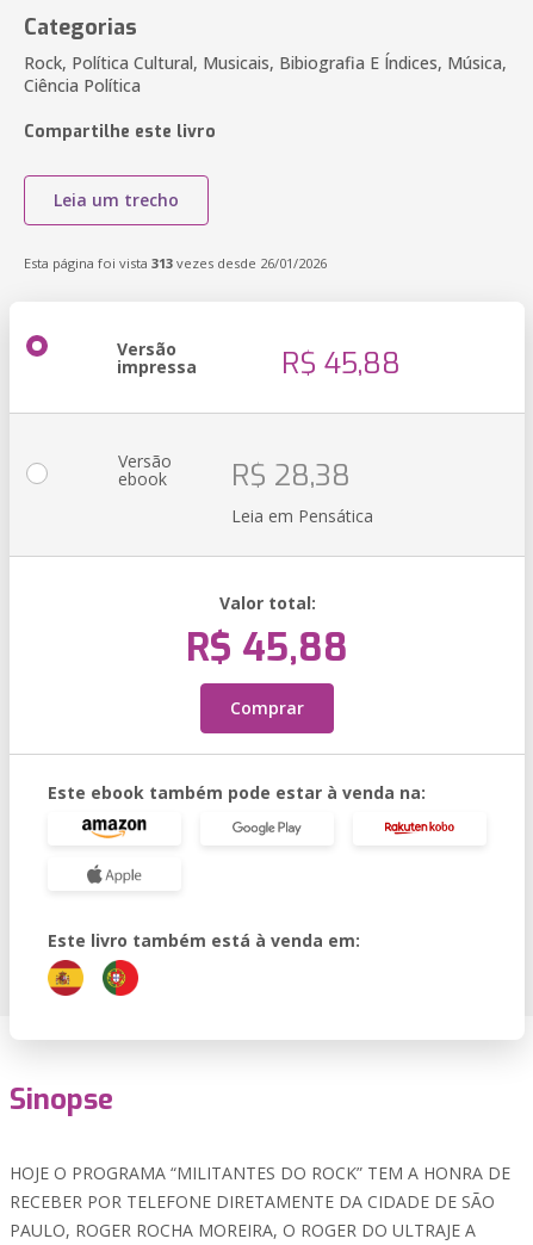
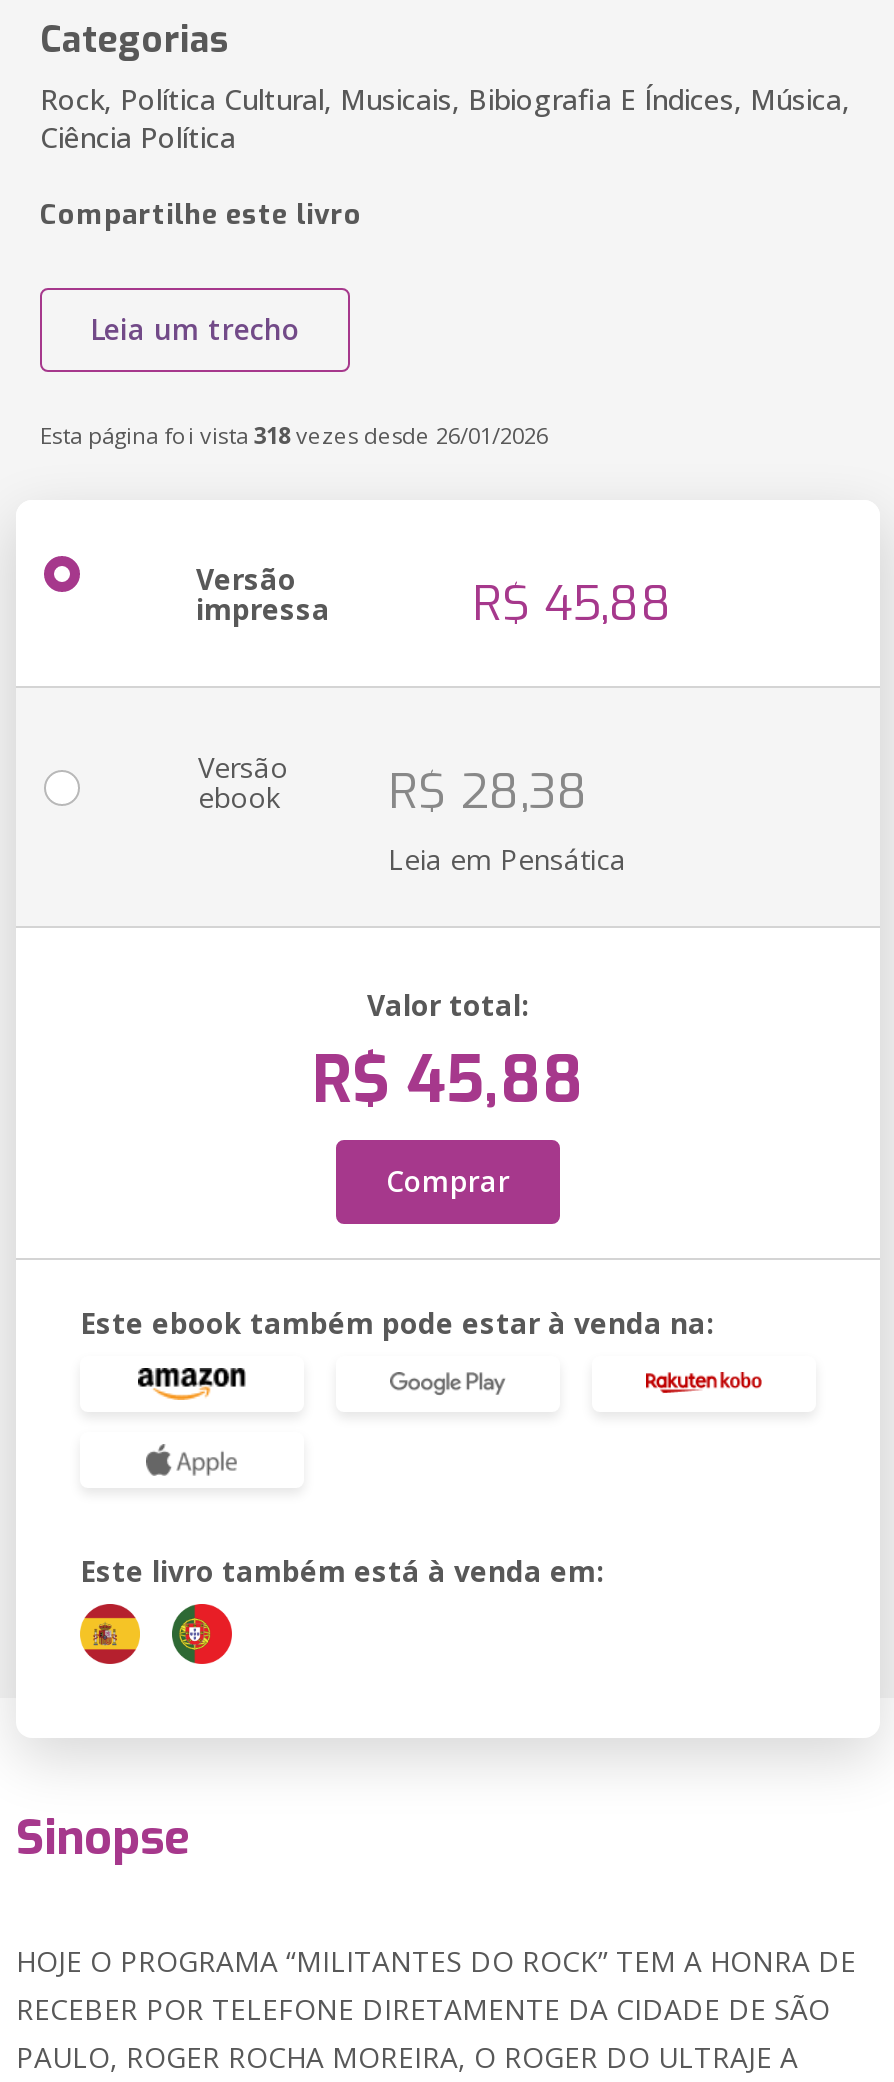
[24,254,327,272] Esta página foi vista 313vezes desde 26/01/2026 -> [40,420,548,450] Esta página foi vista 318vezes desde 26/01/2026

